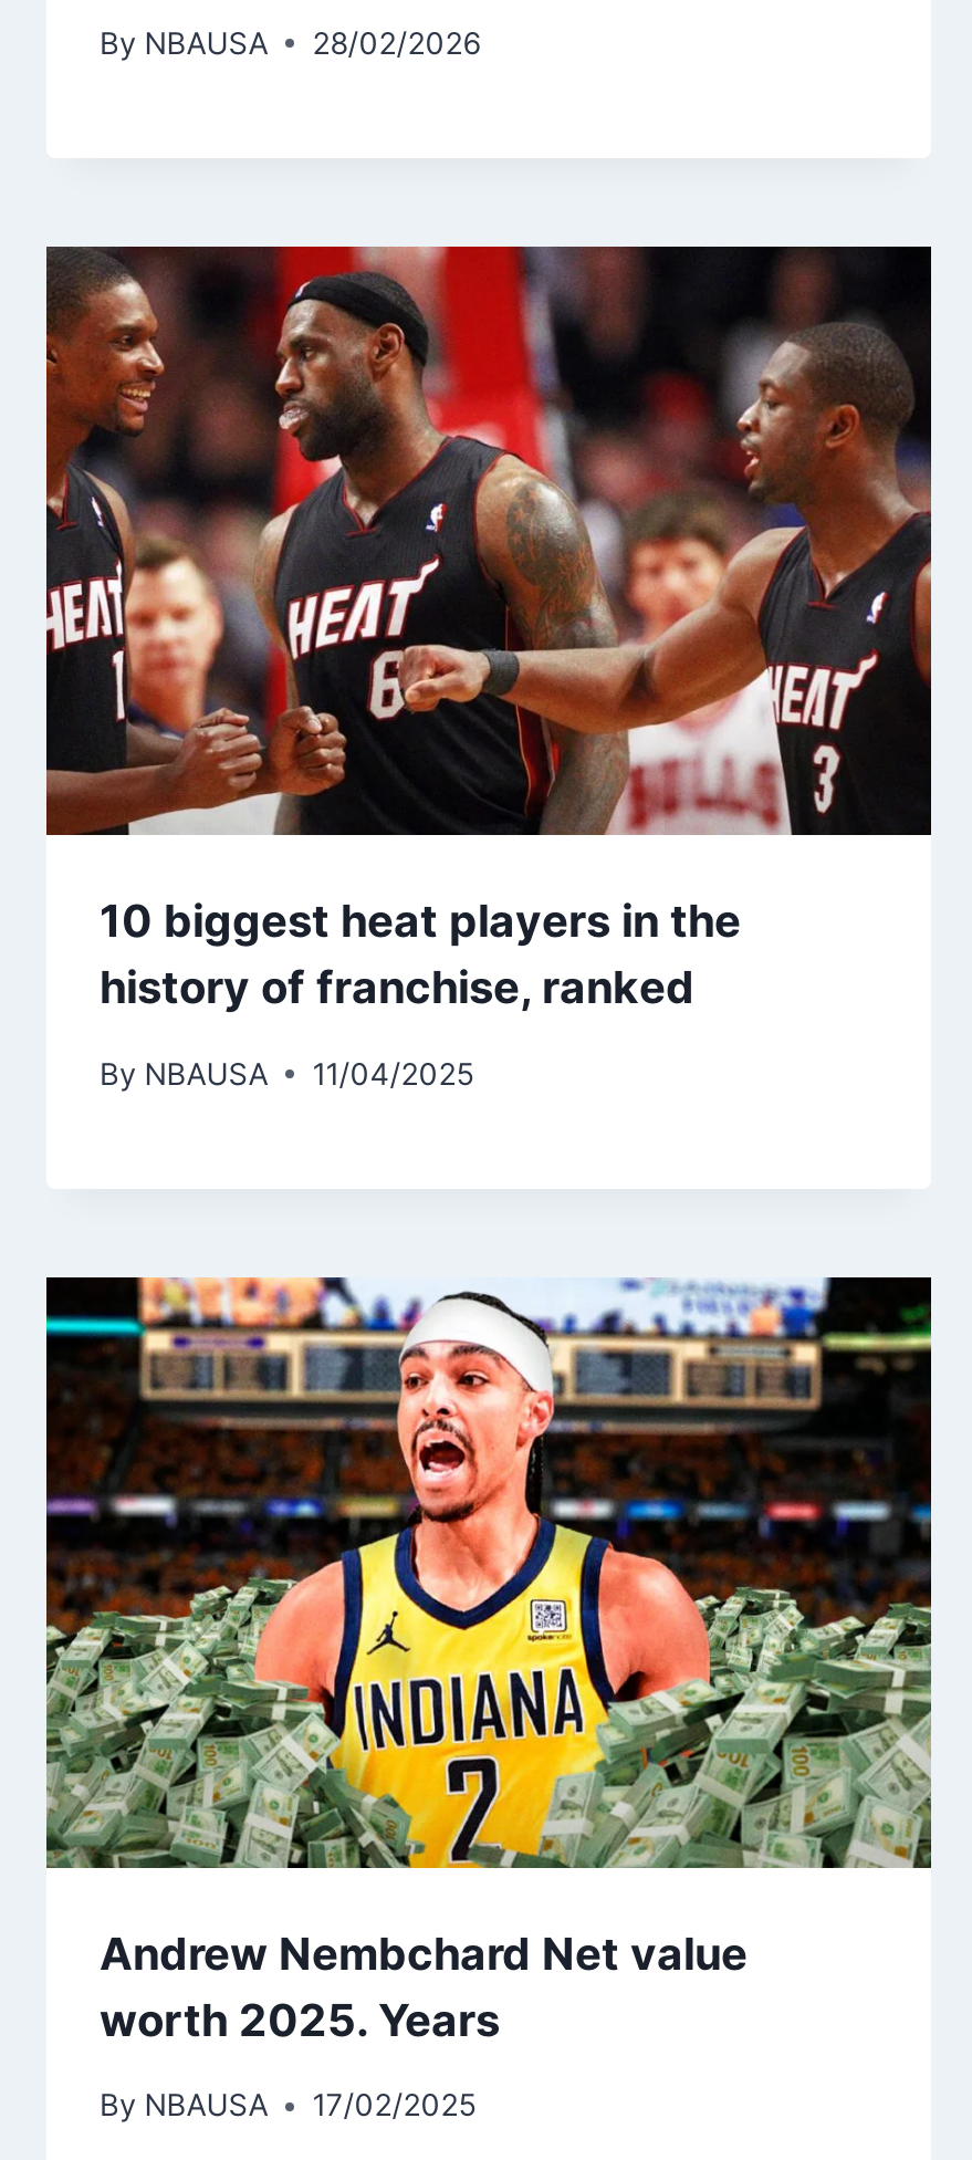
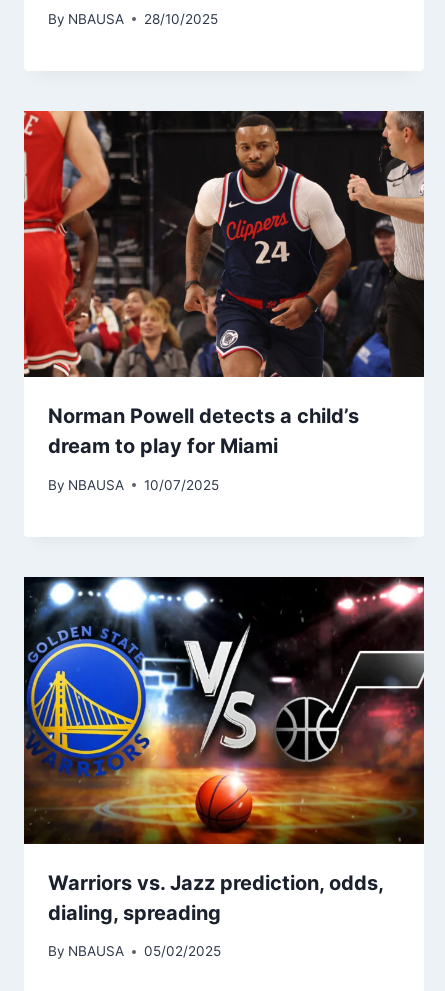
[100,25,480,60] By NBAUSA 28/02/2026 -> [48,11,218,27] By NBAUSA 28/10/2025
[44,244,933,1015] [image] | 10 biggest heat players in the | history of franchise, ranked -> [23,110,425,458] [image] | Norman Powell detects a child’s | dream to play for Miami
[100,1056,474,1091] By NBAUSA 11/04/2025 -> [48,477,219,493] By NBAUSA 10/07/2025
[44,1275,933,2046] [image] | Andrew Nembchard Net value | worth 2025. Years -> [23,576,425,925] [image] | Warriors vs. Jazz prediction, odds, | dialing, spreading
[100,2087,476,2123] By NBAUSA 17/02/2025 -> [48,943,221,959] By NBAUSA 05/02/2025

